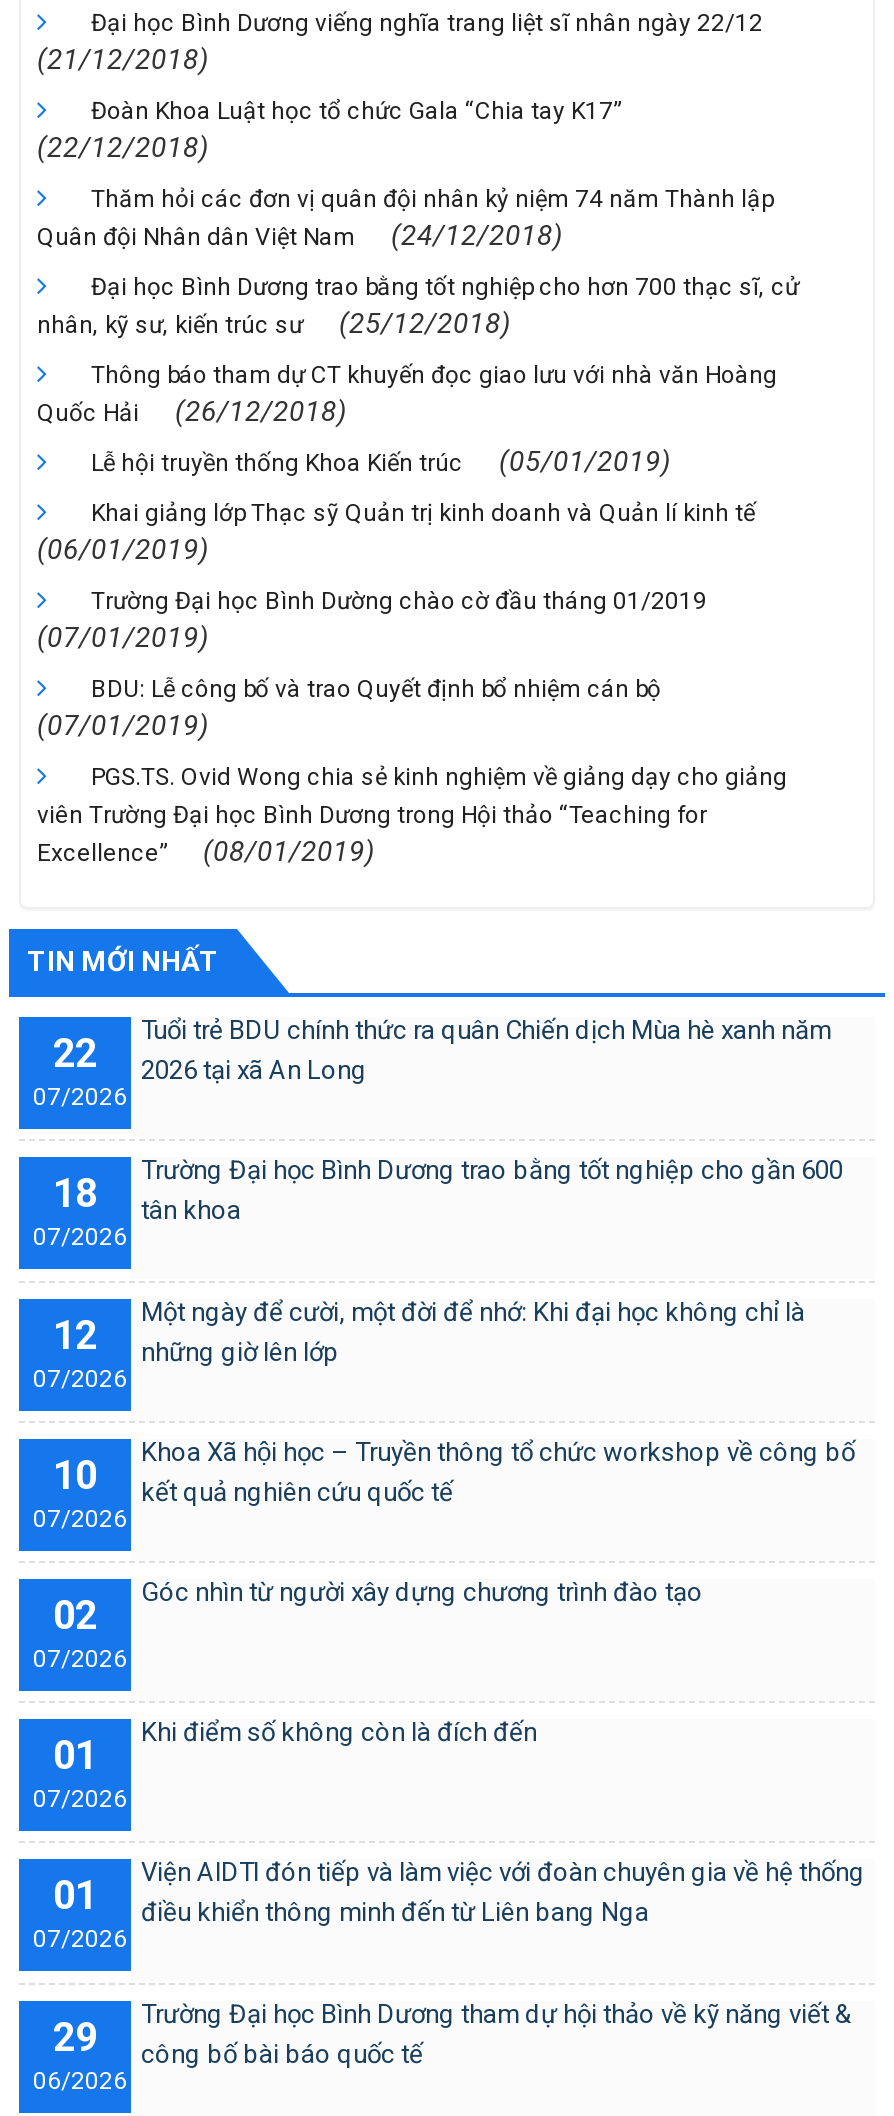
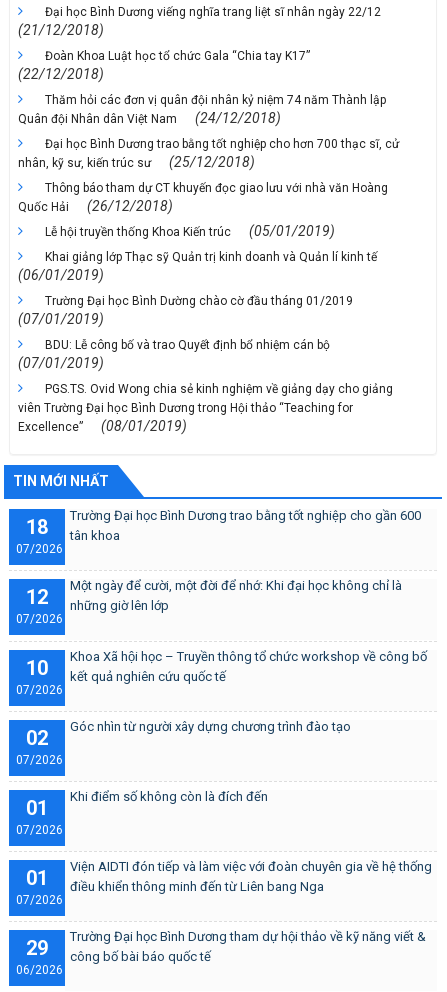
[141,1015,831,1085] Tuổi trẻ BDU chính thức ra quân Chiến dịch Mùa hè xanh năm | 2026 tại xã An Long -> none
[33,1029,127,1111] 22 | 07/2026 -> none

